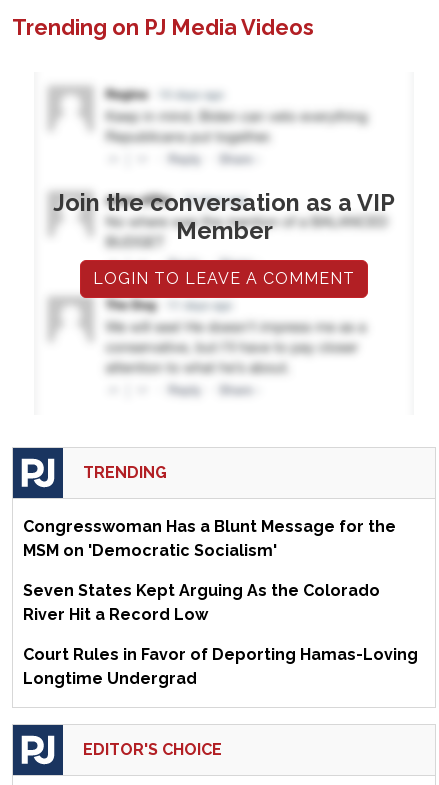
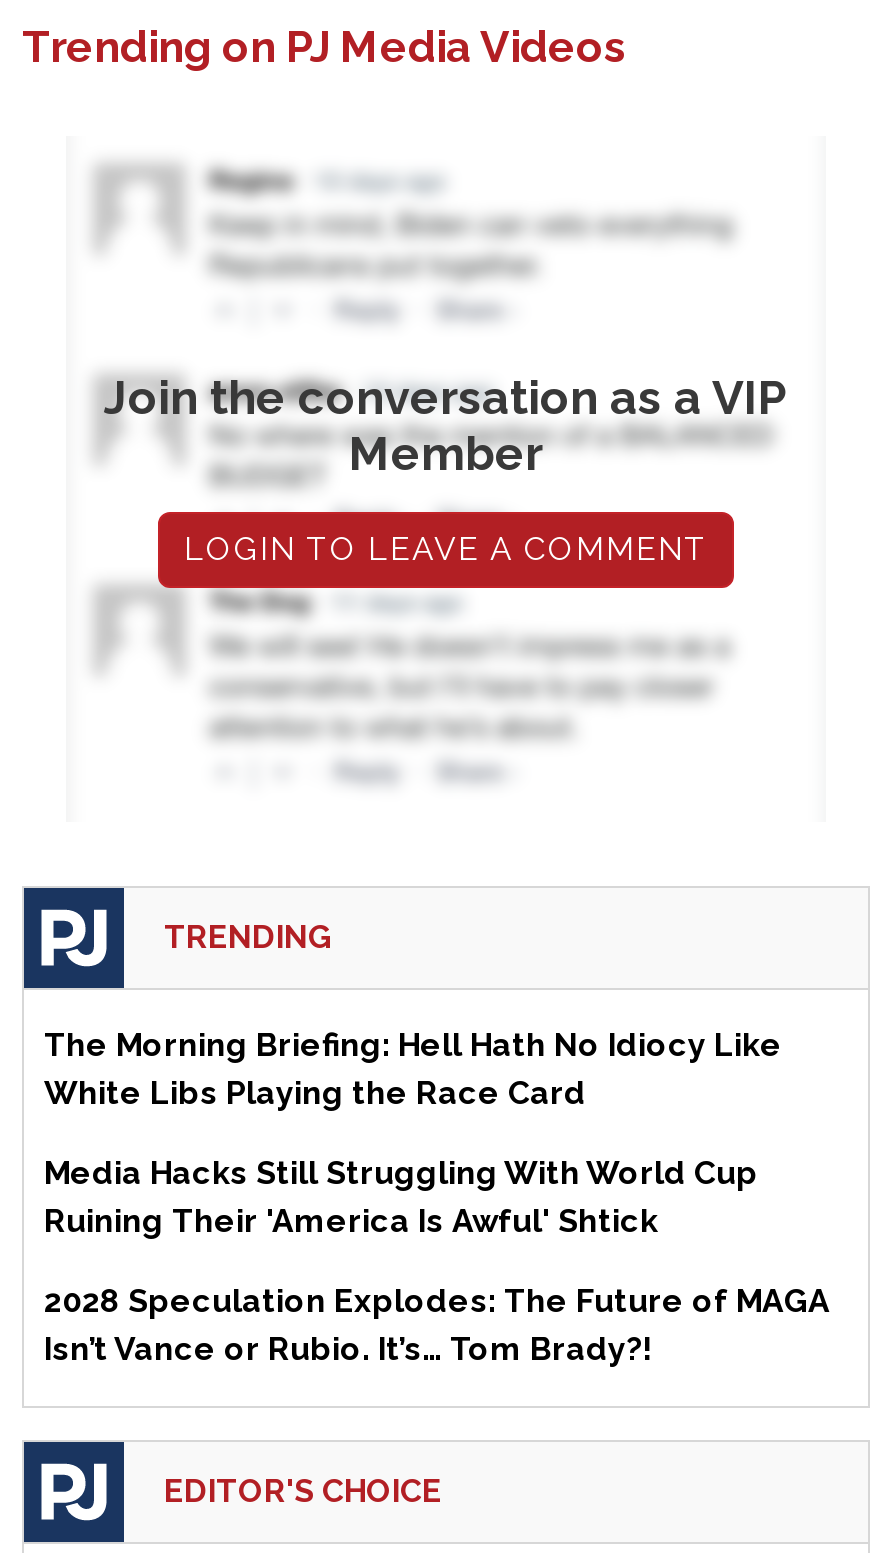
[23,517,396,560] Congresswoman Has a Blunt Message for the | MSM on 'Democratic Socialism' -> [44,1026,782,1112] The Morning Briefing: Hell Hath No Idiocy Like | White Libs Playing the Race Card
[23,581,380,624] Seven States Kept Arguing As the Colorado | River Hit a Record Low -> [44,1154,758,1240] Media Hacks Still Struggling With World Cup | Ruining Their 'America Is Awful' Shtick
[23,645,418,688] Court Rules in Favor of Deporting Hamas-Loving | Longtime Undergrad -> [44,1282,830,1368] 2028 Speculation Explodes: The Future of MAGA | Isn’t Vance or Rubio. It’s… Tom Brady?!

